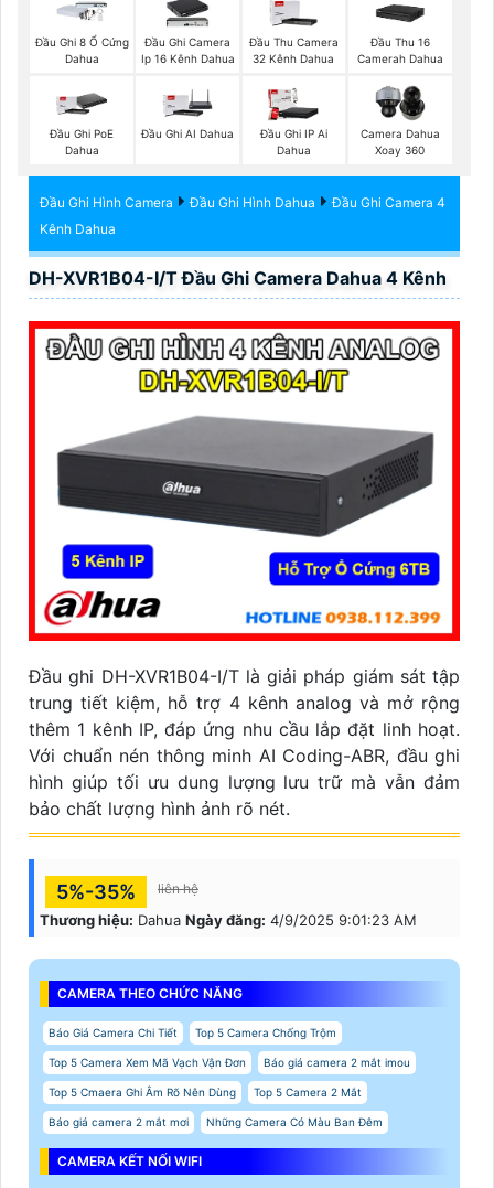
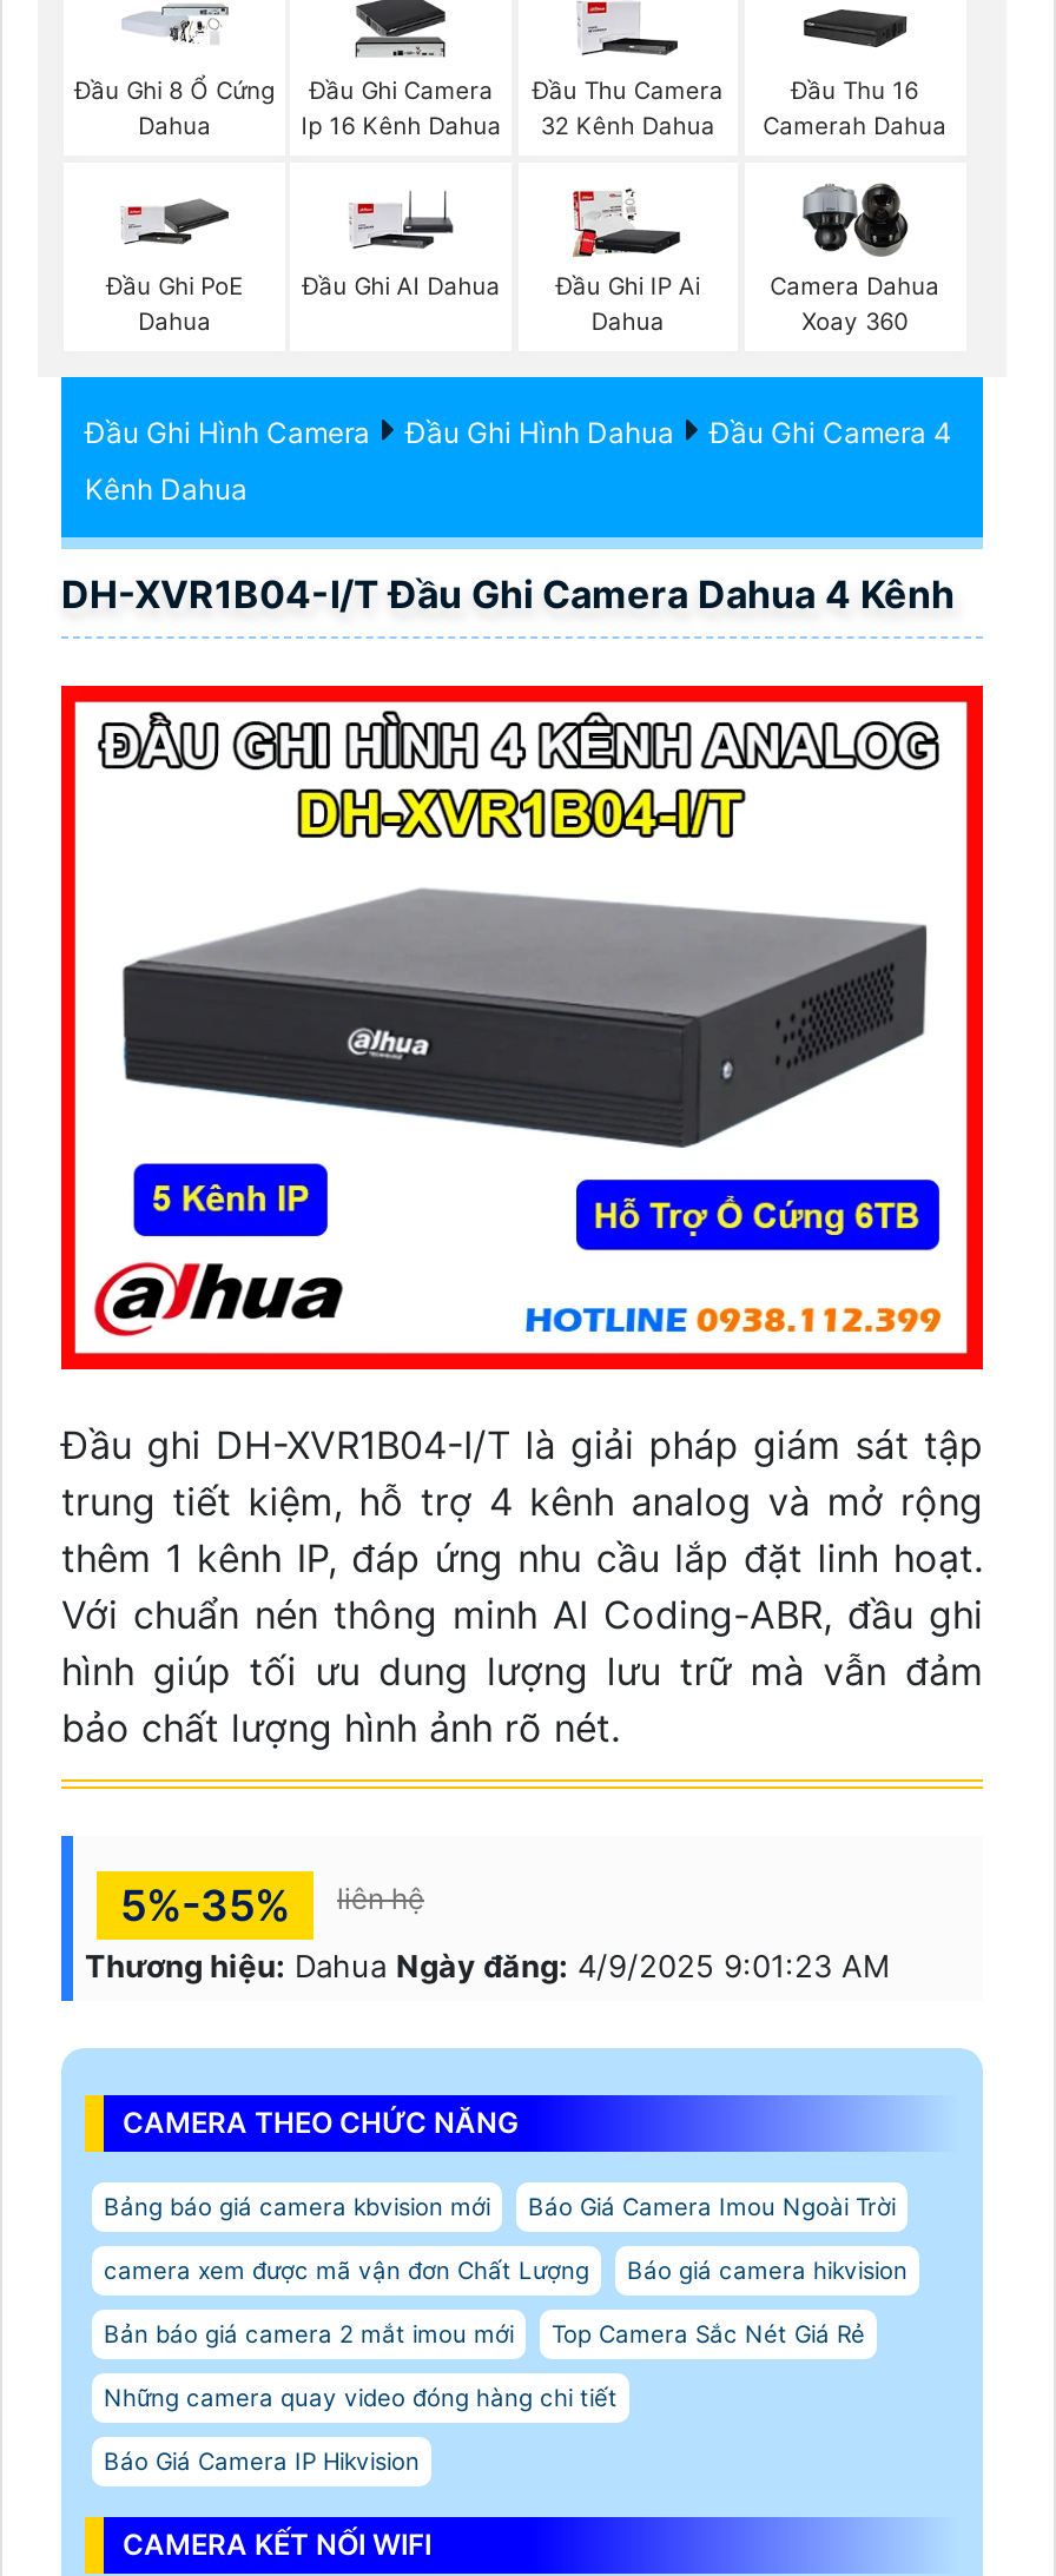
[49,1026,410,1129] Báo Giá Camera Chi Tiết | Top 5 Camera Chống Trộm | Top 5 Camera Xem Mã Vạch Vận Đơn | Báo giá camera 2 mắt imou | Top 5 Cmaera Ghi Âm Rõ Nên Dùng | Top 5 Camera 2 Mắt | Báo giá camera 2 mắt mơi | Những Camera Có Màu Ban Đêm -> [104,2193,907,2476] Bảng báo giá camera kbvision mới | Báo Giá Camera Imou Ngoài Trời | camera xem được mã vận đơn Chất Lượng | Báo giá camera hikvision | Bản báo giá camera 2 mắt imou mới | Top Camera Sắc Nét Giá Rẻ | Những camera quay video đóng hàng chi tiết | Báo Giá Camera IP Hikvision

